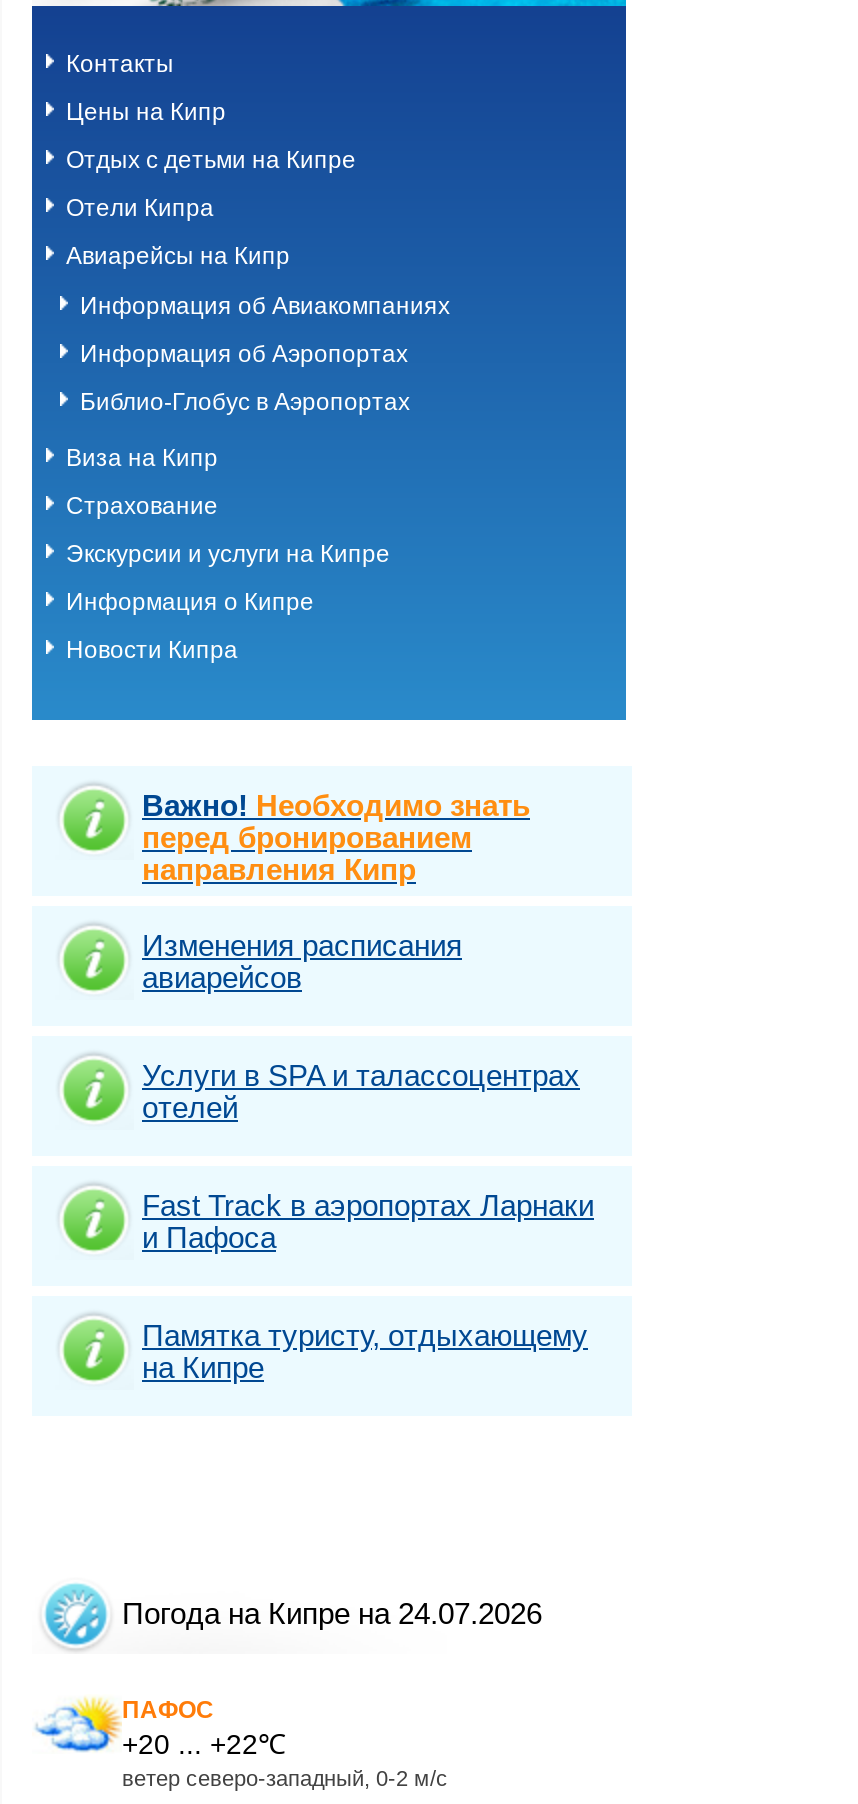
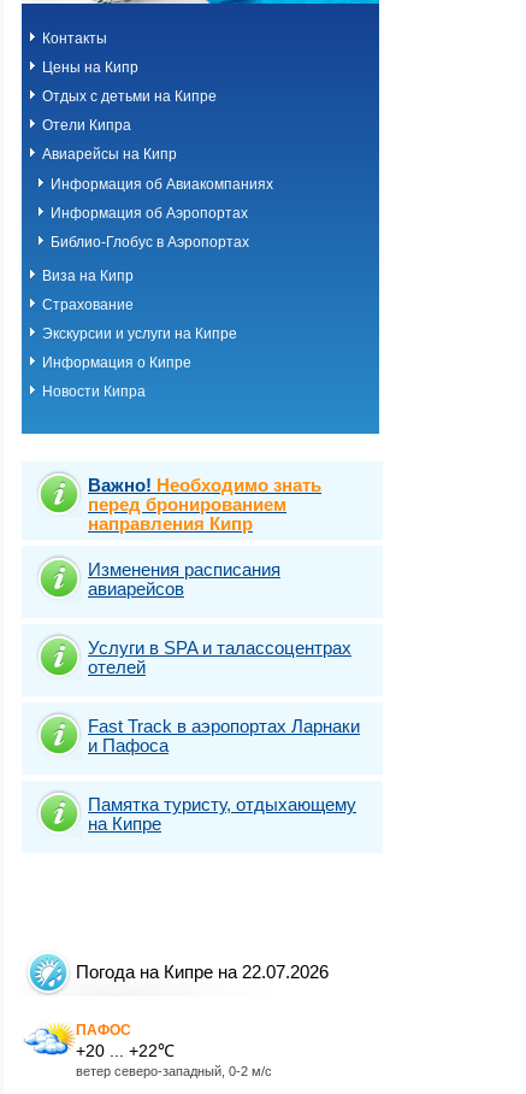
[122,1596,542,1630] Погода на Кипре на 24.07.2026 -> [76,961,329,982] Погода на Кипре на 22.07.2026

